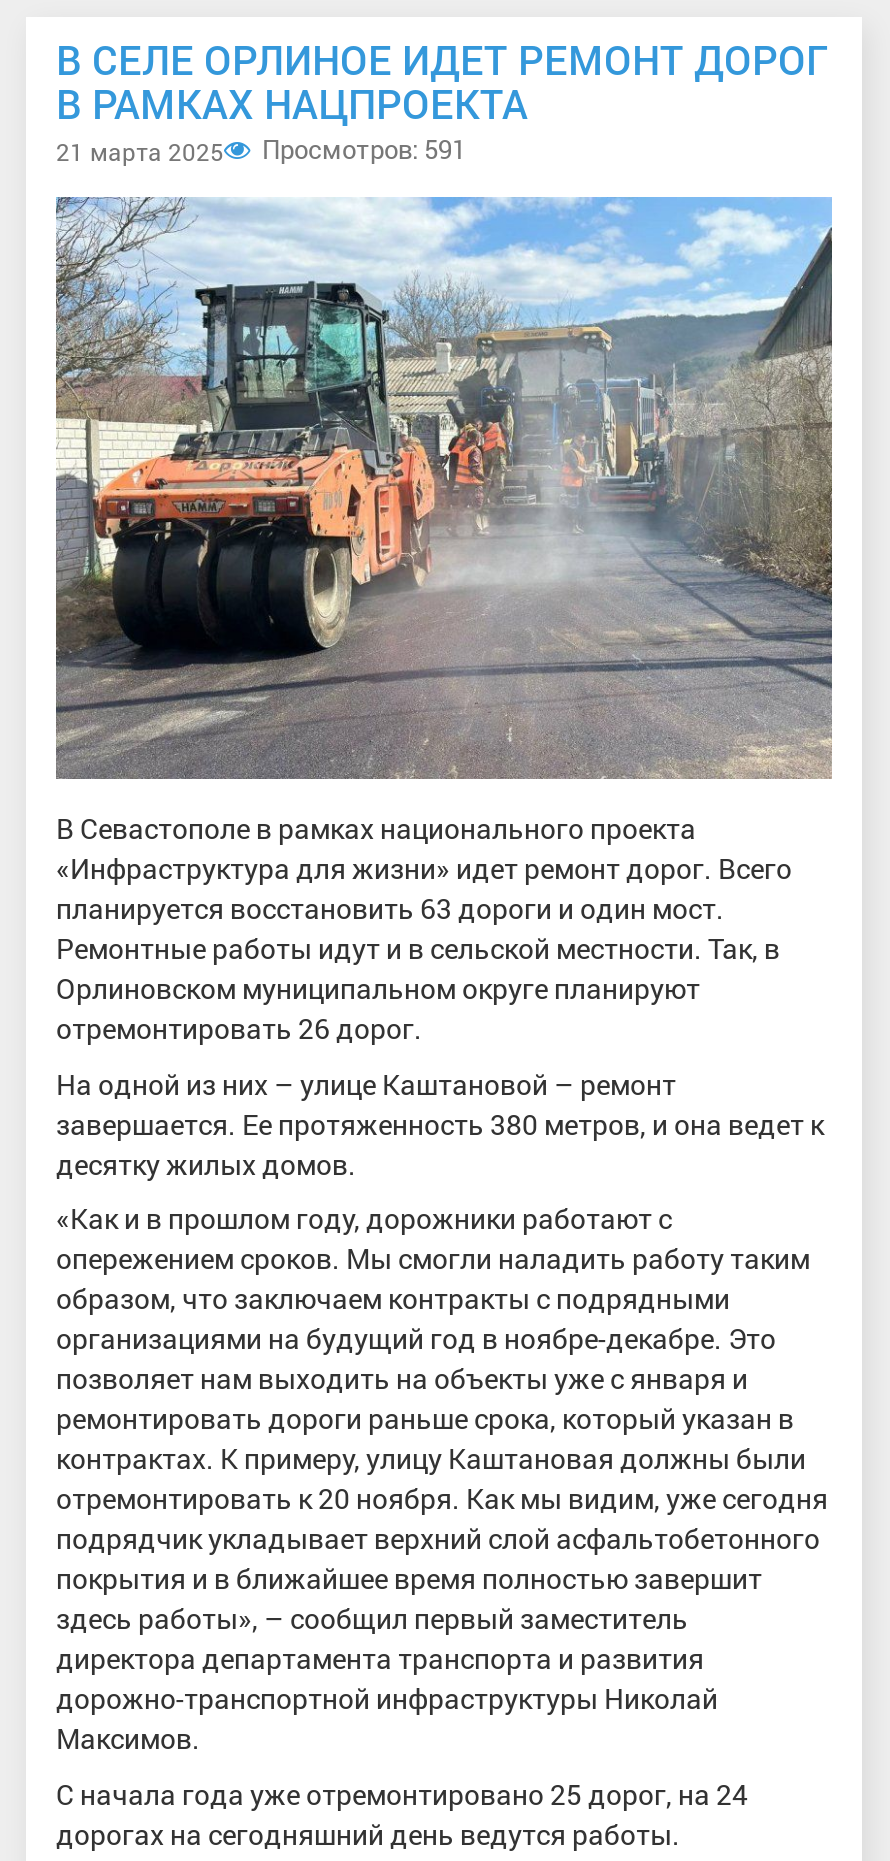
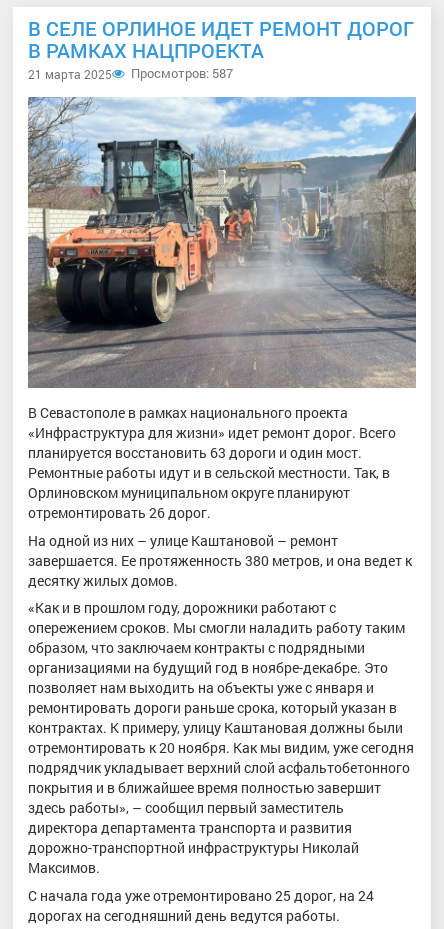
[56,131,466,167] 21 марта 2025 Просмотров: 591 -> [28,64,233,82] 21 марта 2025 Просмотров: 587

